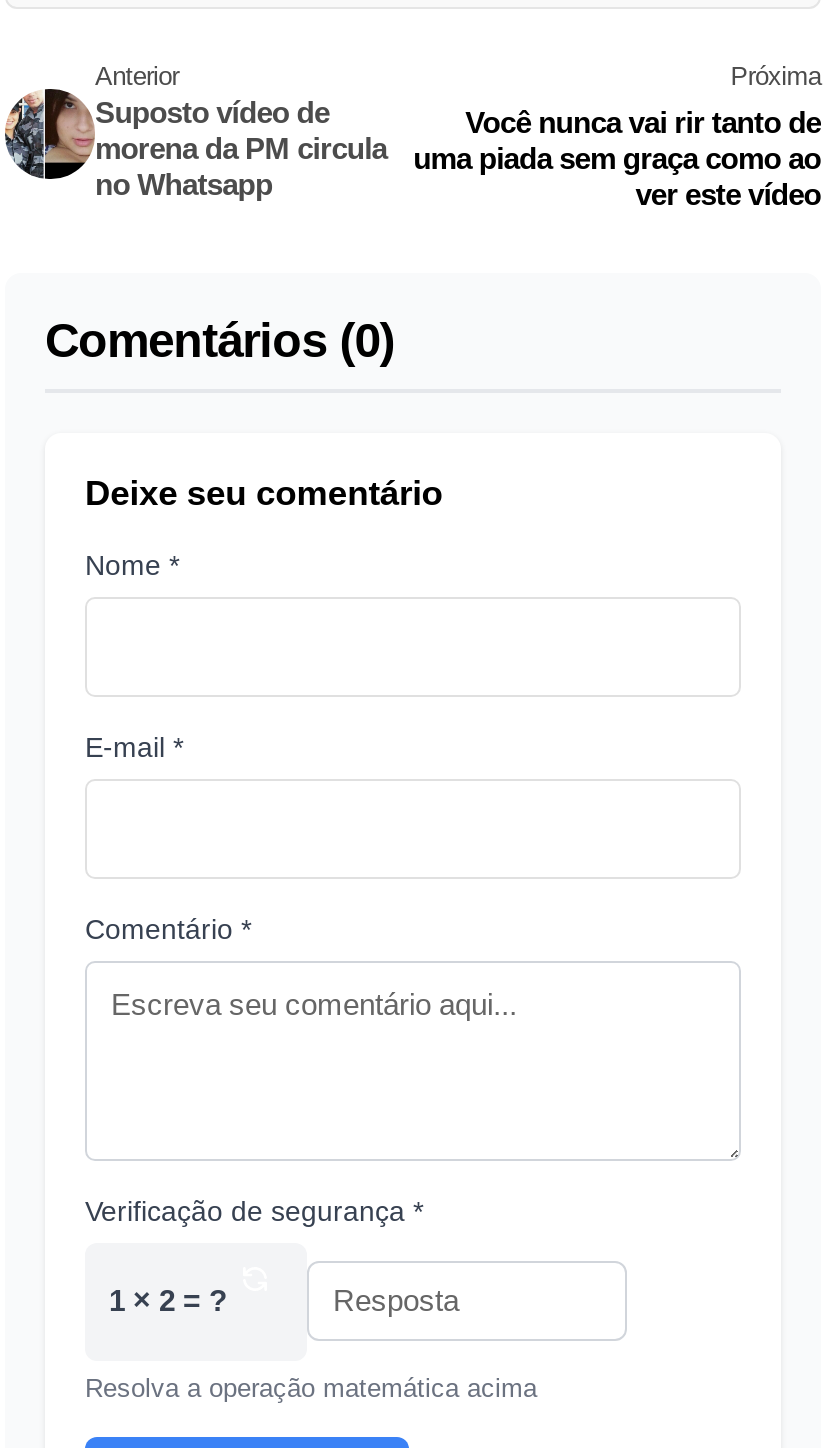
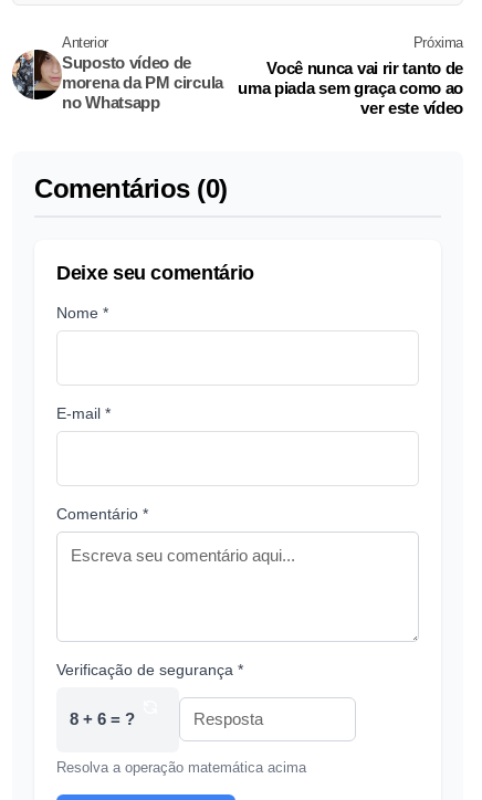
[109,1284,227,1318] 1 × 2 = ? -> [70,710,135,728] 8 + 6 = ?

